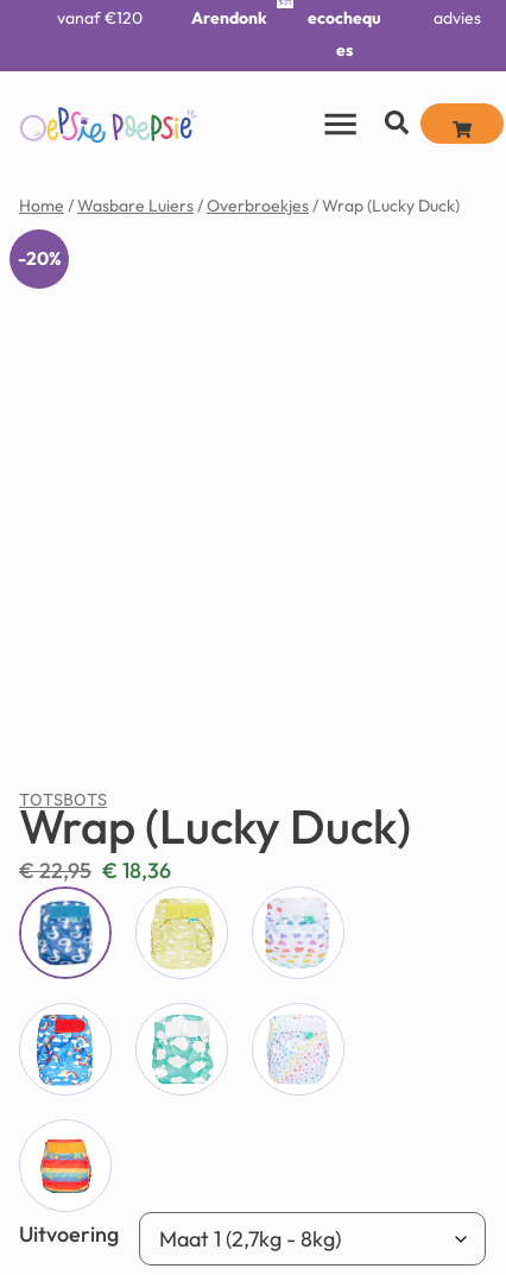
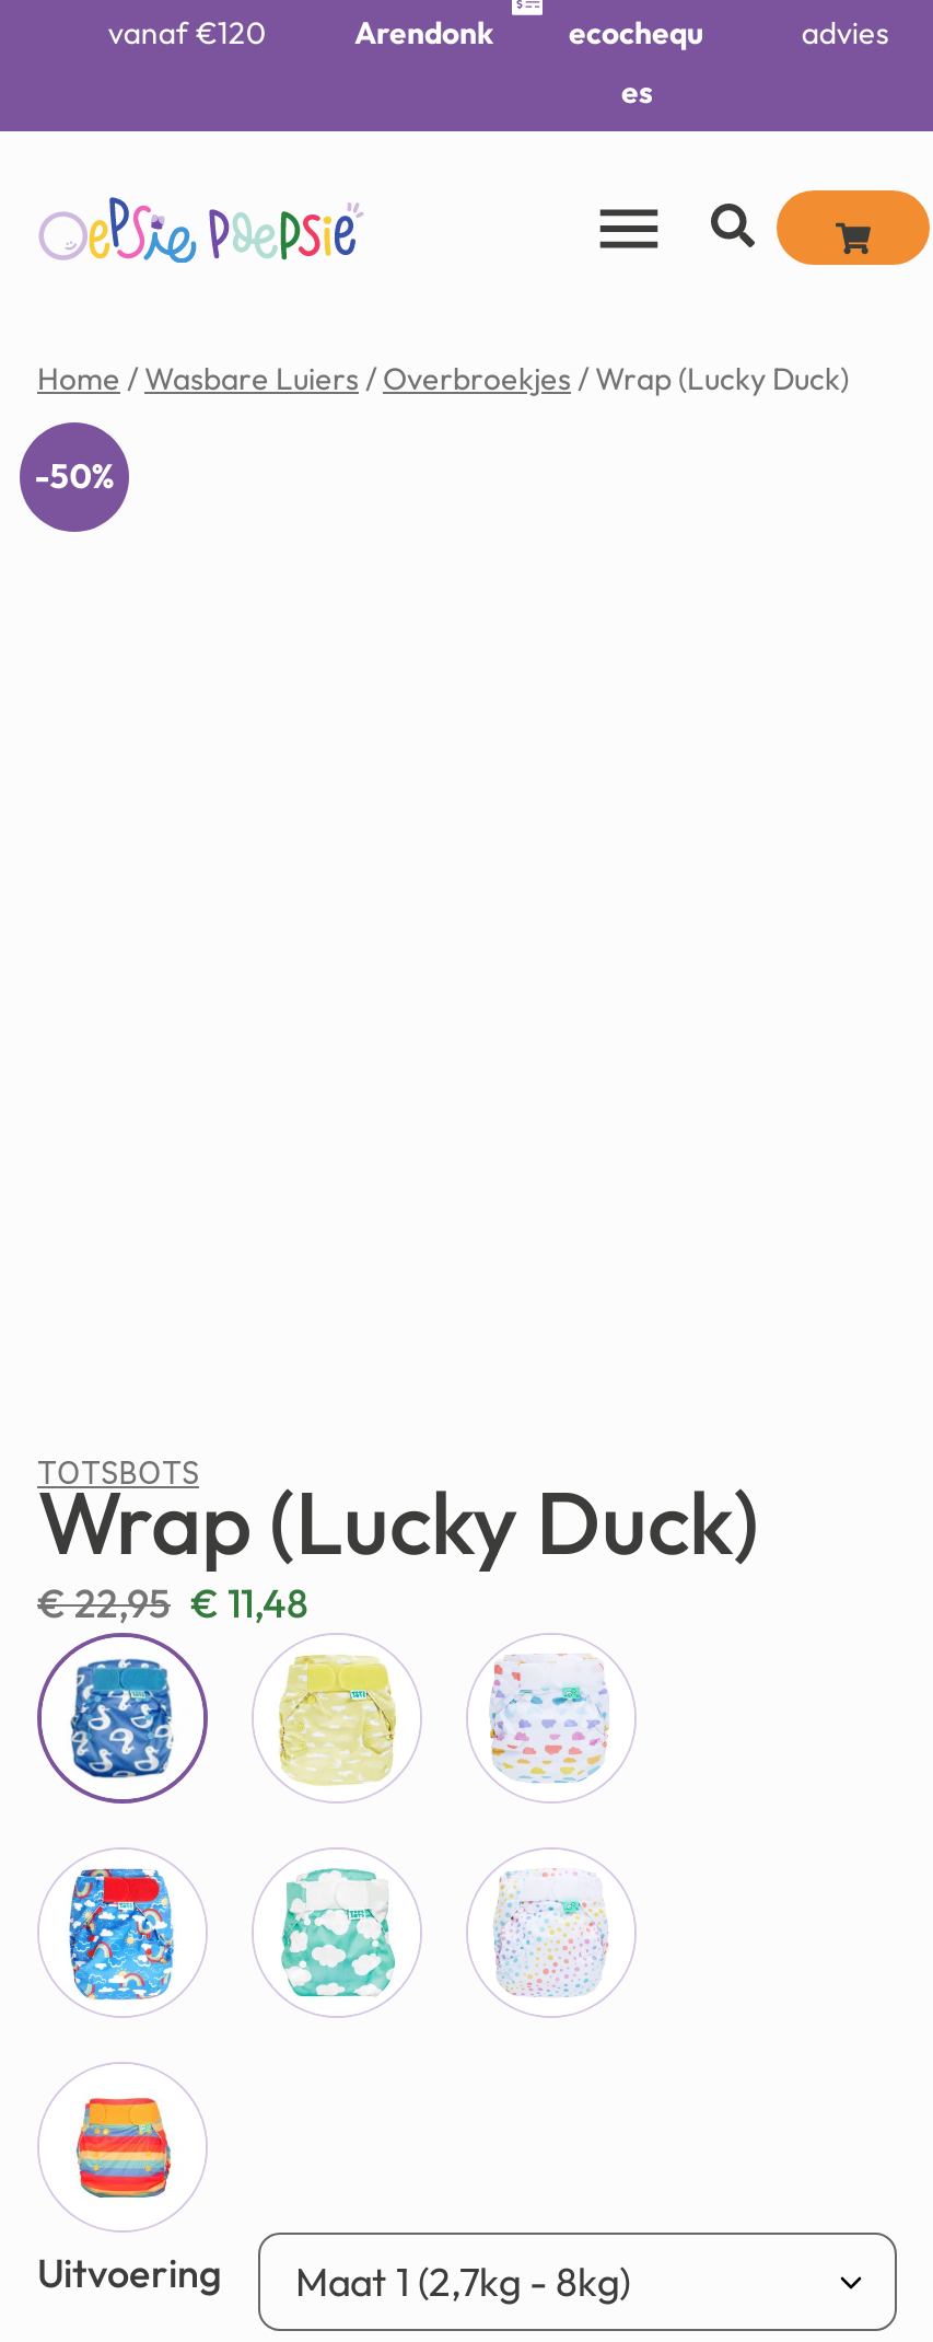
[18,248,62,270] -20% -> [35,456,116,498] -50%
[19,857,171,884] €22,95 €18,36 -> [37,1578,308,1628] €22,95 €11,48

